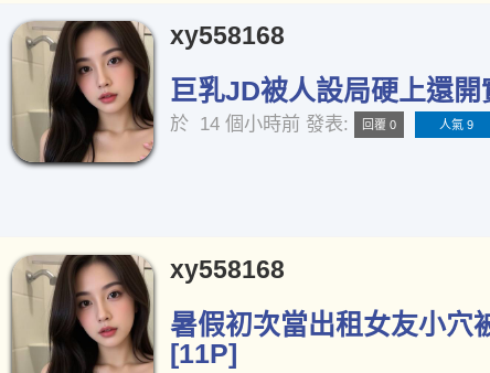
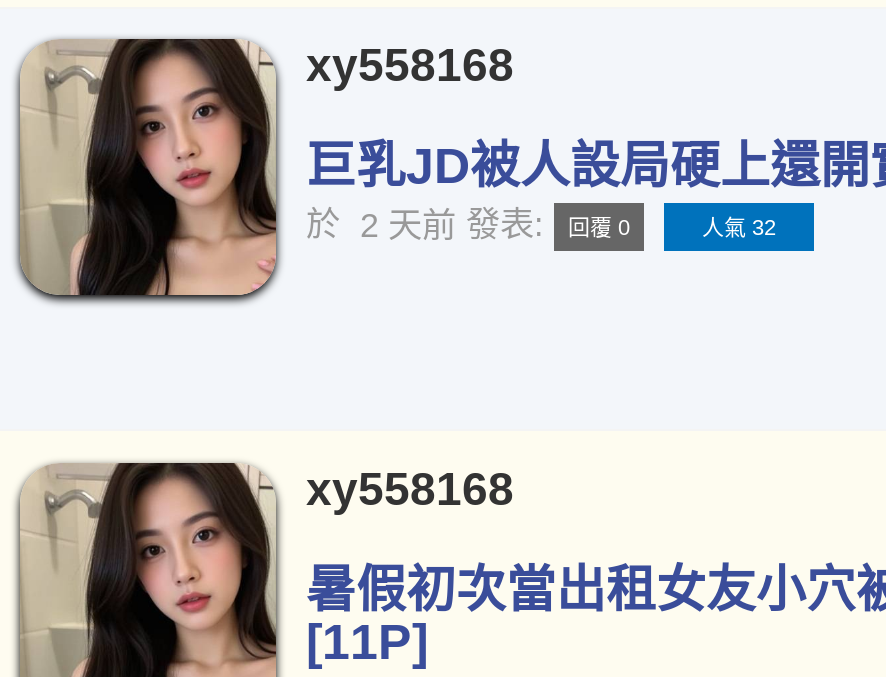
[170,112,349,134] 於14 個小時前發表: -> [306,204,544,244] 於2 天前發表:
[439,118,473,131] 人氣 9 -> [702,215,776,239] 人氣 32

